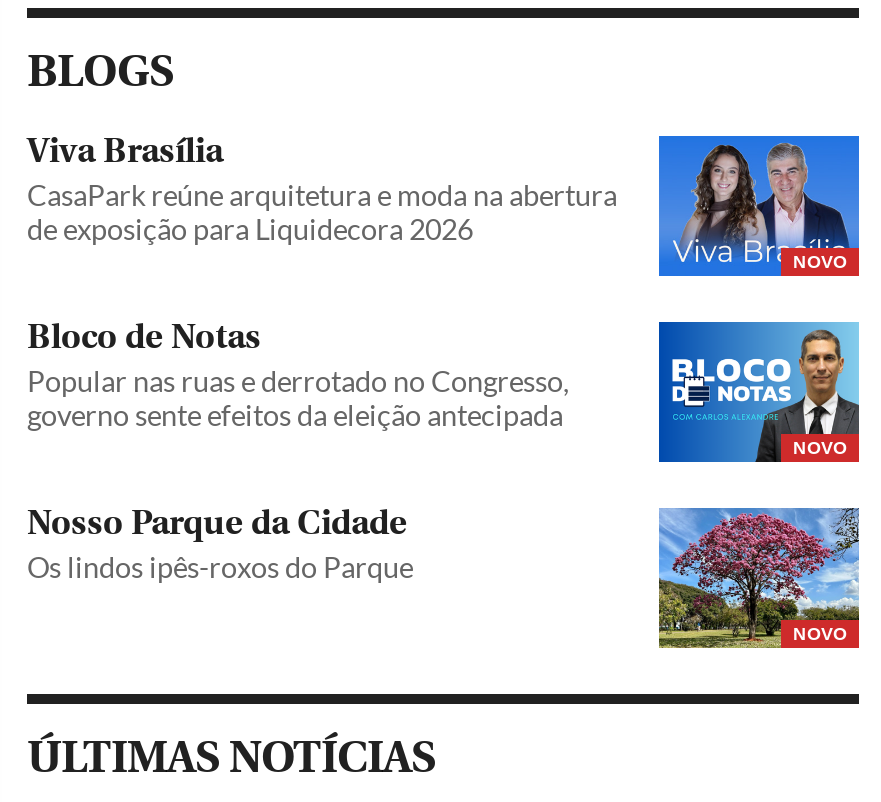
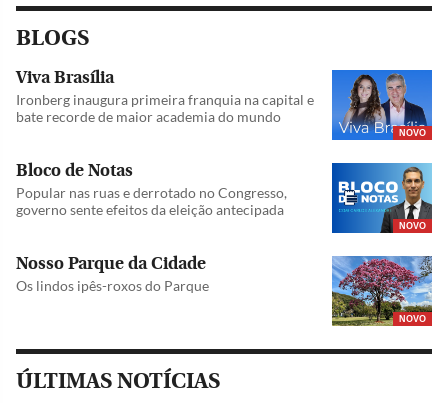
[27,178,617,246] CasaPark reúne arquitetura e moda na abertura | de exposição para Liquidecora 2026 -> [16,91,314,125] Ironberg inaugura primeira franquia na capital e | bate recorde de maior academia do mundo

